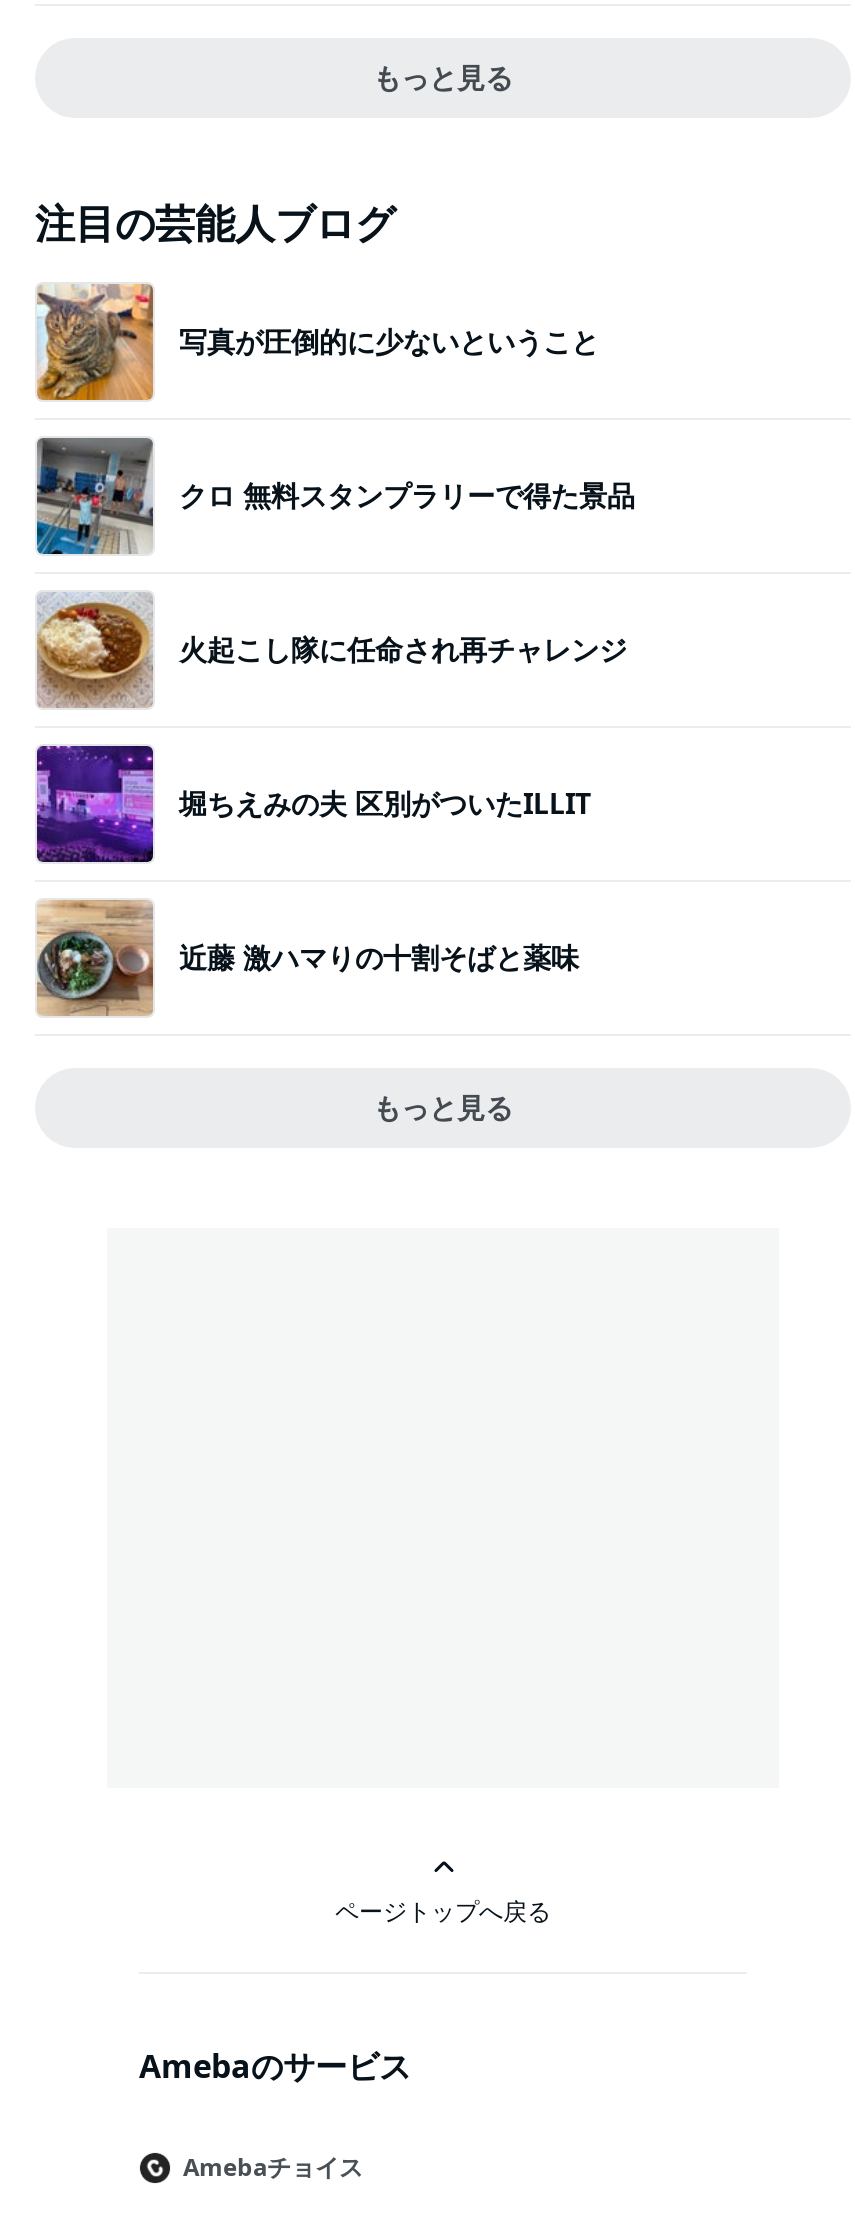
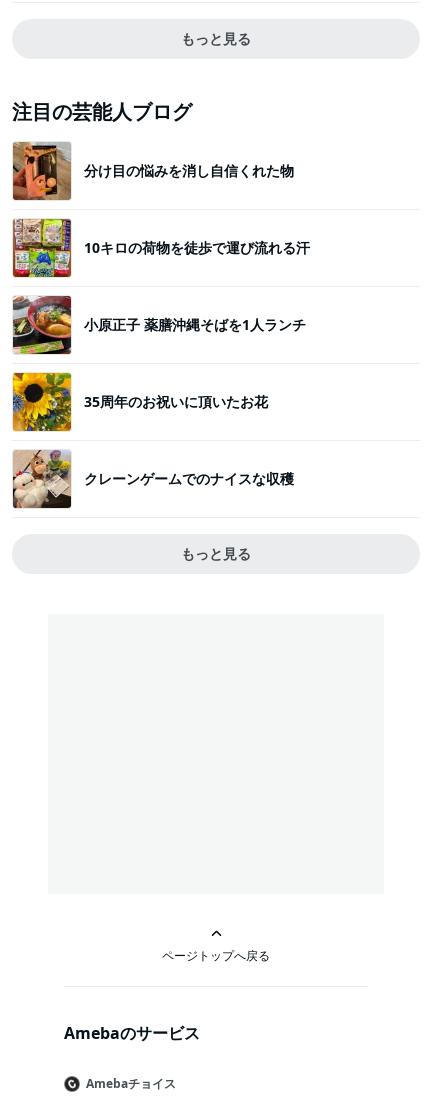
[35,284,599,402] [image] | 写真が圧倒的に少ないということ -> [12,141,294,201] [image] | 分け目の悩みを消し自信くれた物
[35,436,635,556] [image] | クロ 無料スタンプラリーで得た景品 -> [12,218,310,278] [image] | 10キロの荷物を徒歩で運び流れる汗
[35,592,627,710] [image] | 火起こし隊に任命され再チャレンジ -> [12,295,306,355] [image] | 小原正子 薬膳沖縄そばを1人ランチ
[35,744,591,864] [image] | 堀ちえみの夫 区別がついたILLIT -> [12,372,268,432] [image] | 35周年のお祝いに頂いたお花
[35,898,579,1018] [image] | 近藤 激ハマりの十割そばと薬味 -> [12,449,294,509] [image] | クレーンゲームでのナイスな収穫

